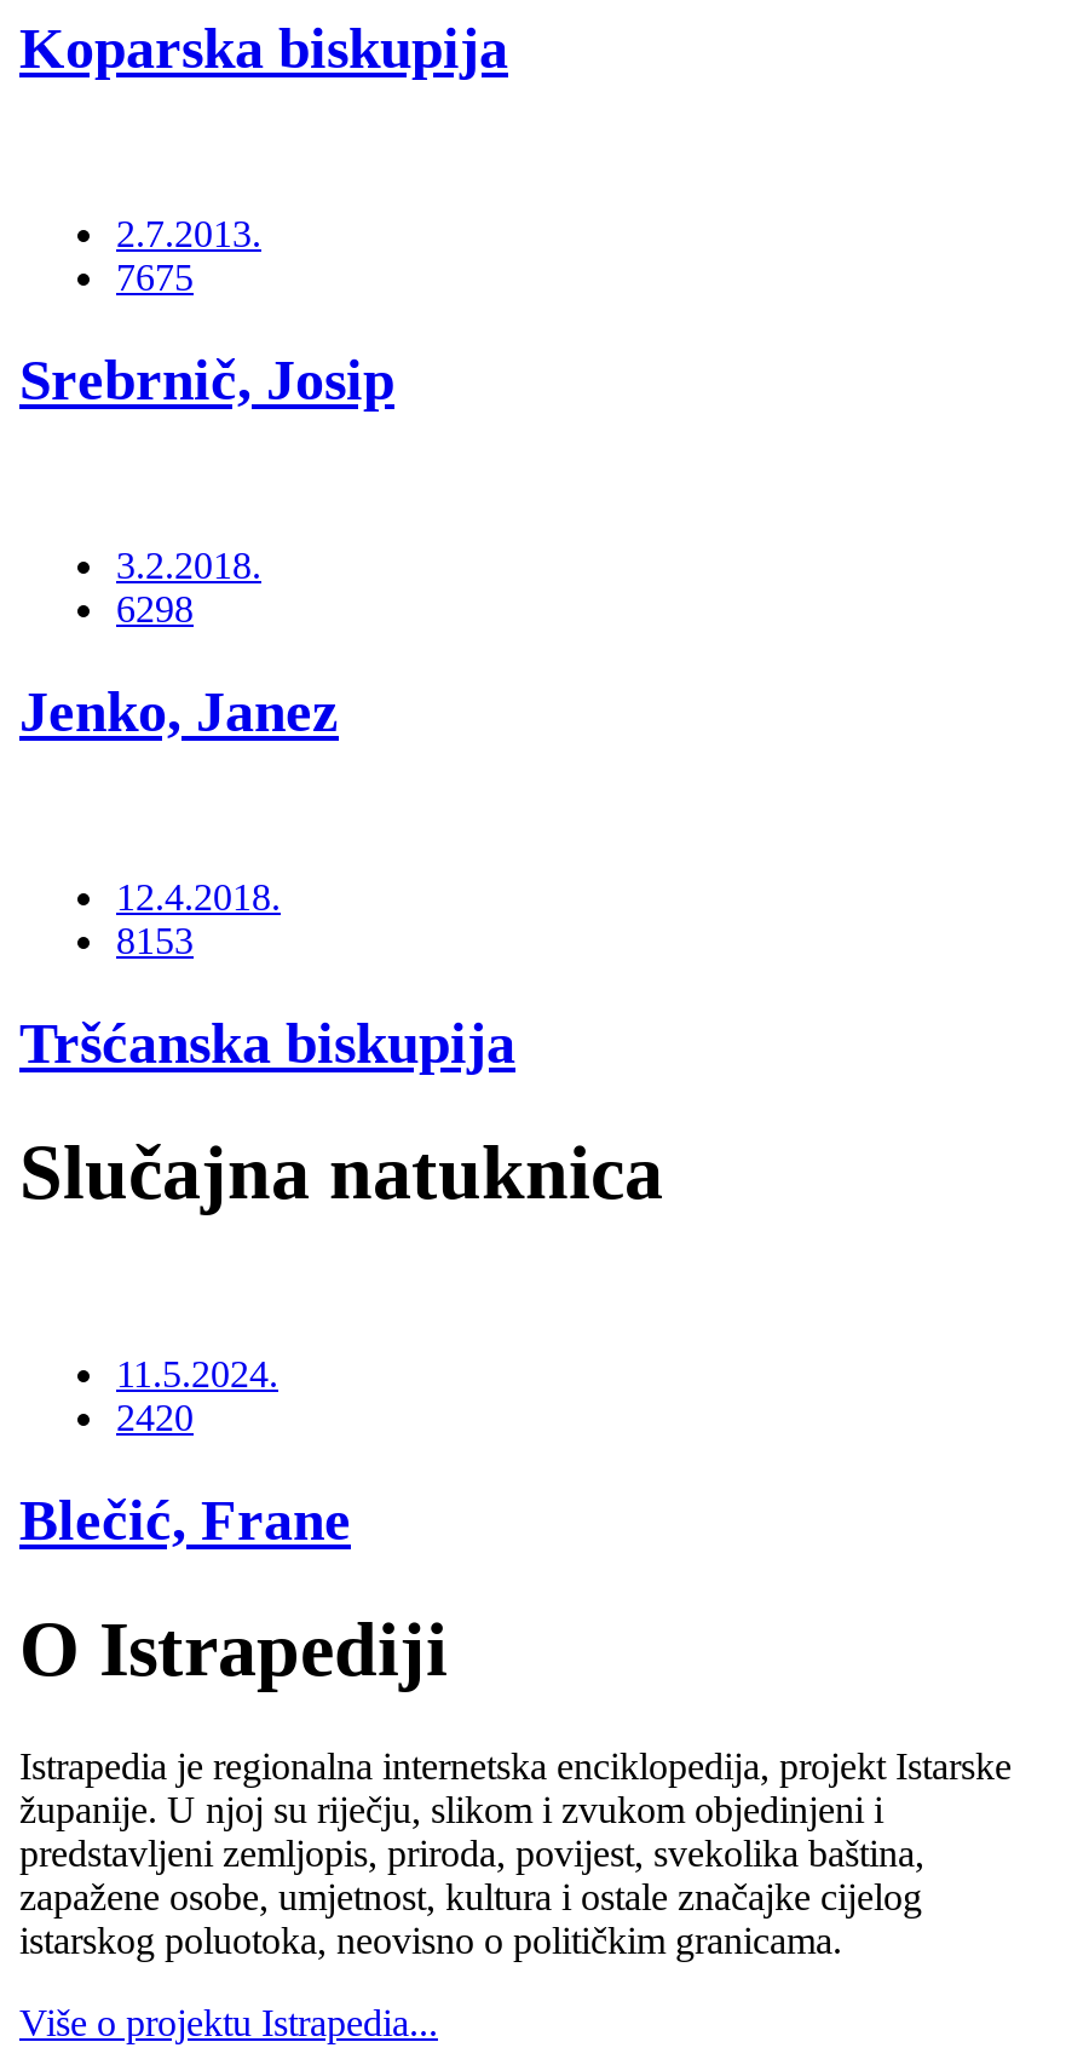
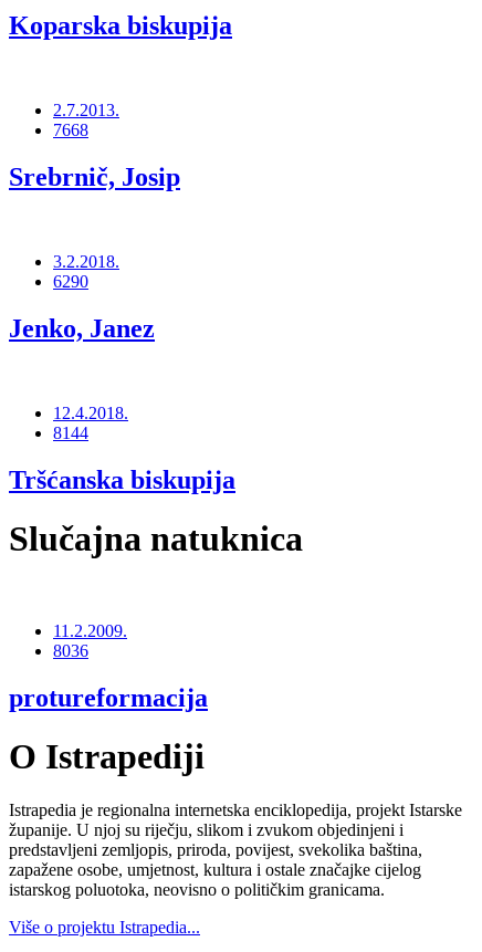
[116,257,194,298] 7675 -> [53,121,88,140] 7668
[116,588,194,629] 6298 -> [53,272,88,291] 6290
[116,919,194,961] 8153 -> [53,423,88,442] 8144
[116,1352,278,1437] 11.5.2024. | 2420 -> [53,621,127,660] 11.2.2009. | 8036
[19,1488,351,1551] Blečić, Frane -> [9,683,208,712] protureformacija

